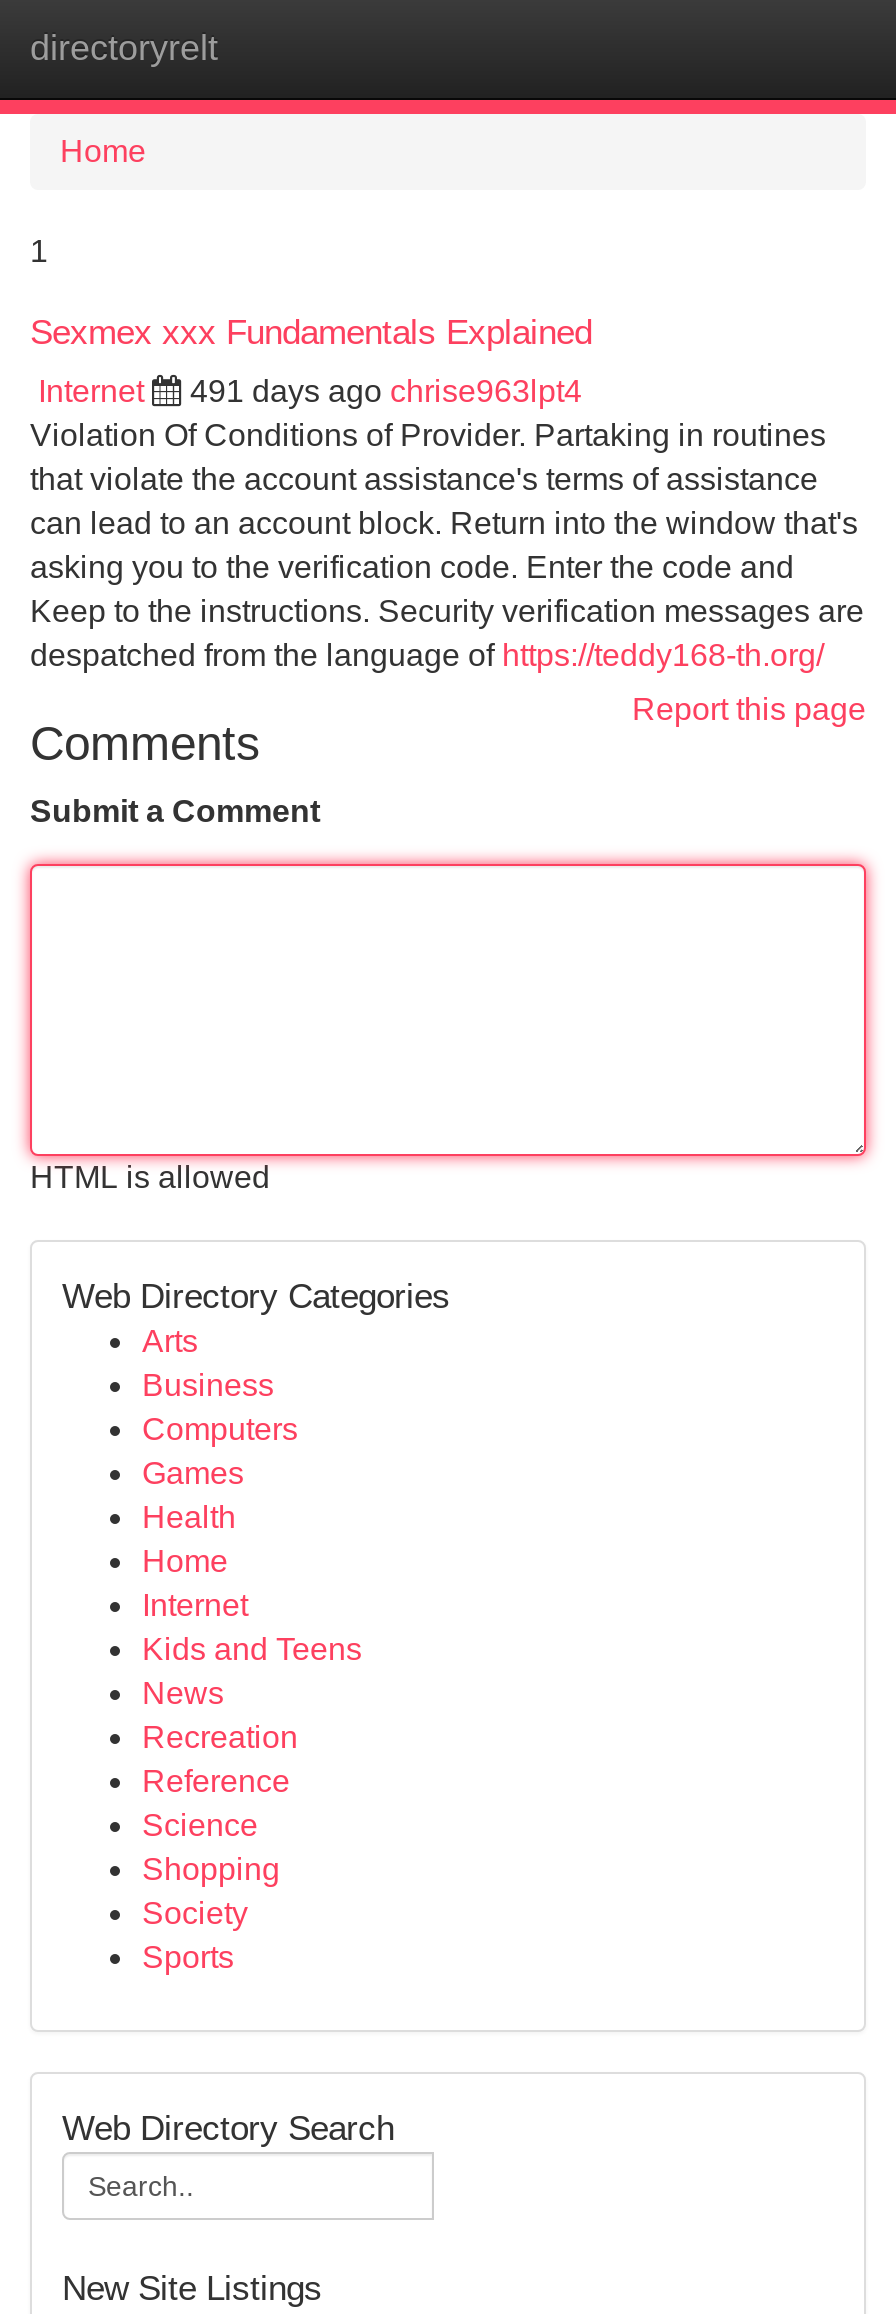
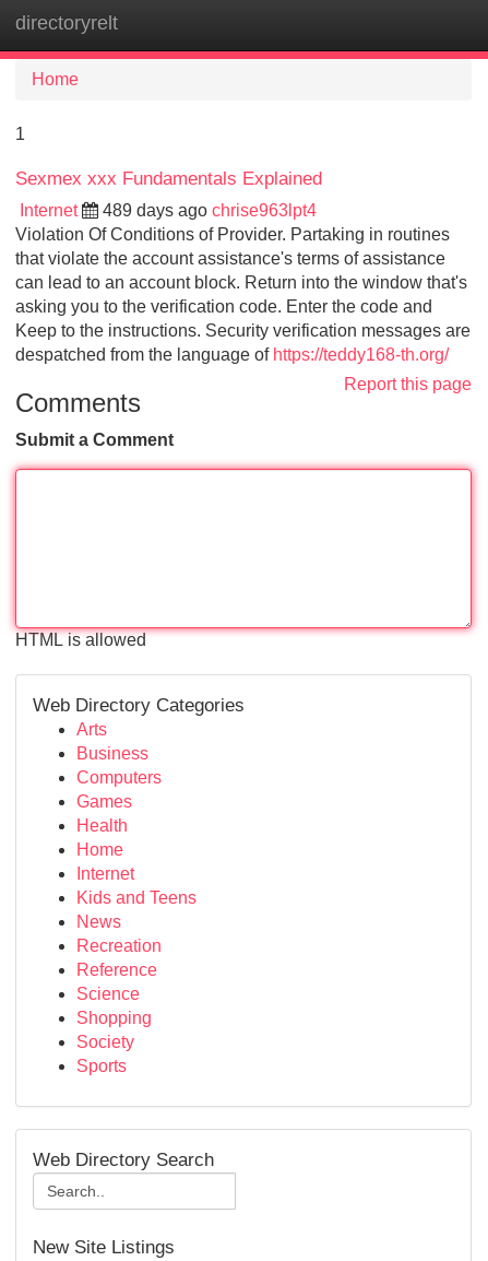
[190,374,582,408] 491 days ago chrise963lpt4 -> [103,201,317,220] 489 days ago chrise963lpt4

